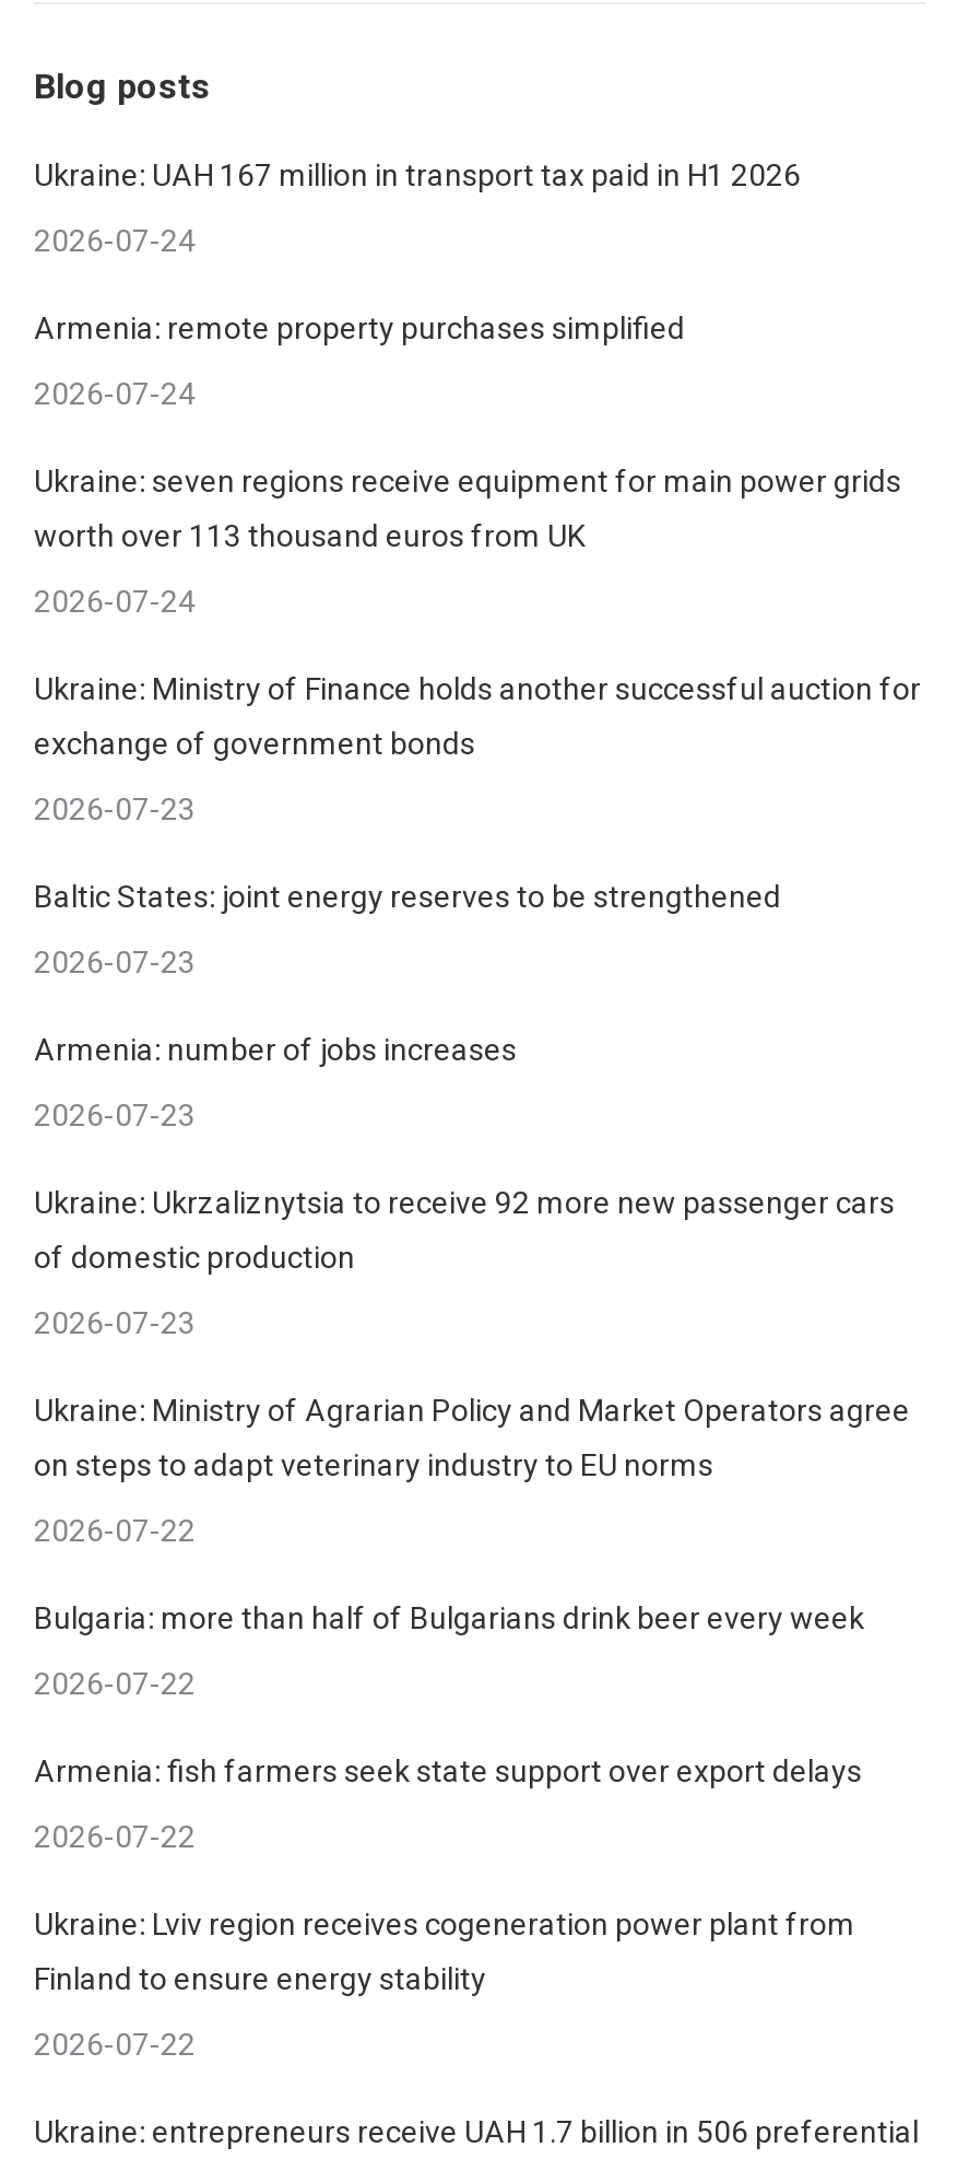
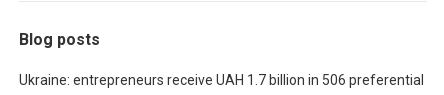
[34,157,921,2062] Ukraine: UAH 167 million in transport tax paid in H1 2026 | 2026-07-24 | Armenia: remote property purchases simplified | 2026-07-24 | Ukraine: seven regions receive equipment for main power grids | worth over 113 thousand euros from UK | 2026-07-24 | Ukraine: Ministry of Finance holds another successful auction for | exchange of government bonds | 2026-07-23 | Baltic States: joint energy reserves to be strengthened | 2026-07-23 | Armenia: number of jobs increases | 2026-07-23 | Ukraine: Ukrzaliznytsia to receive 92 more new passenger cars | of domestic production | 2026-07-23 | Ukraine: Ministry of Agrarian Policy and Market Operators agree | on steps to adapt veterinary industry to EU norms | 2026-07-22 | Bulgaria: more than half of Bulgarians drink beer every week | 2026-07-22 | Armenia: fish farmers seek state support over export delays | 2026-07-22 | Ukraine: Lviv region receives cogeneration power plant from | Finland to ensure energy stability | 2026-07-22 -> none

